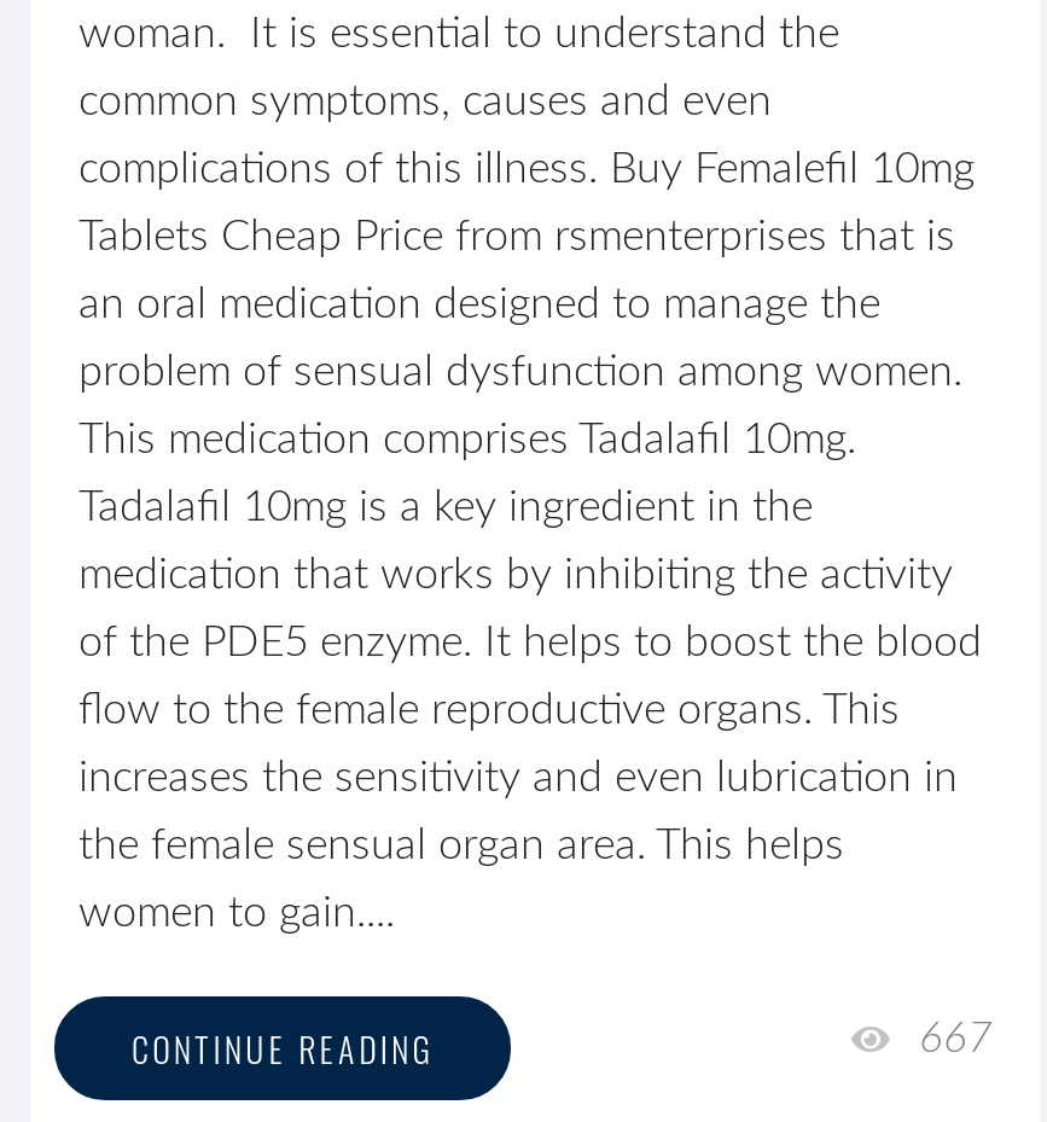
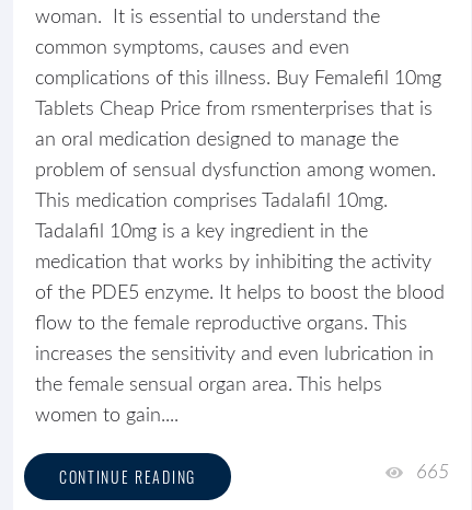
[919,1018,991,1062] 667 -> [416,463,449,483] 665

